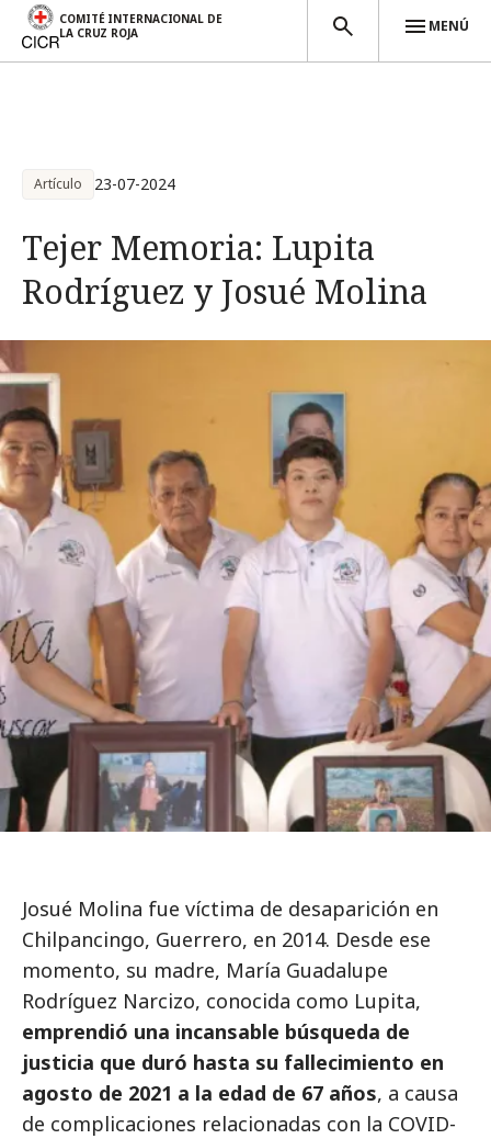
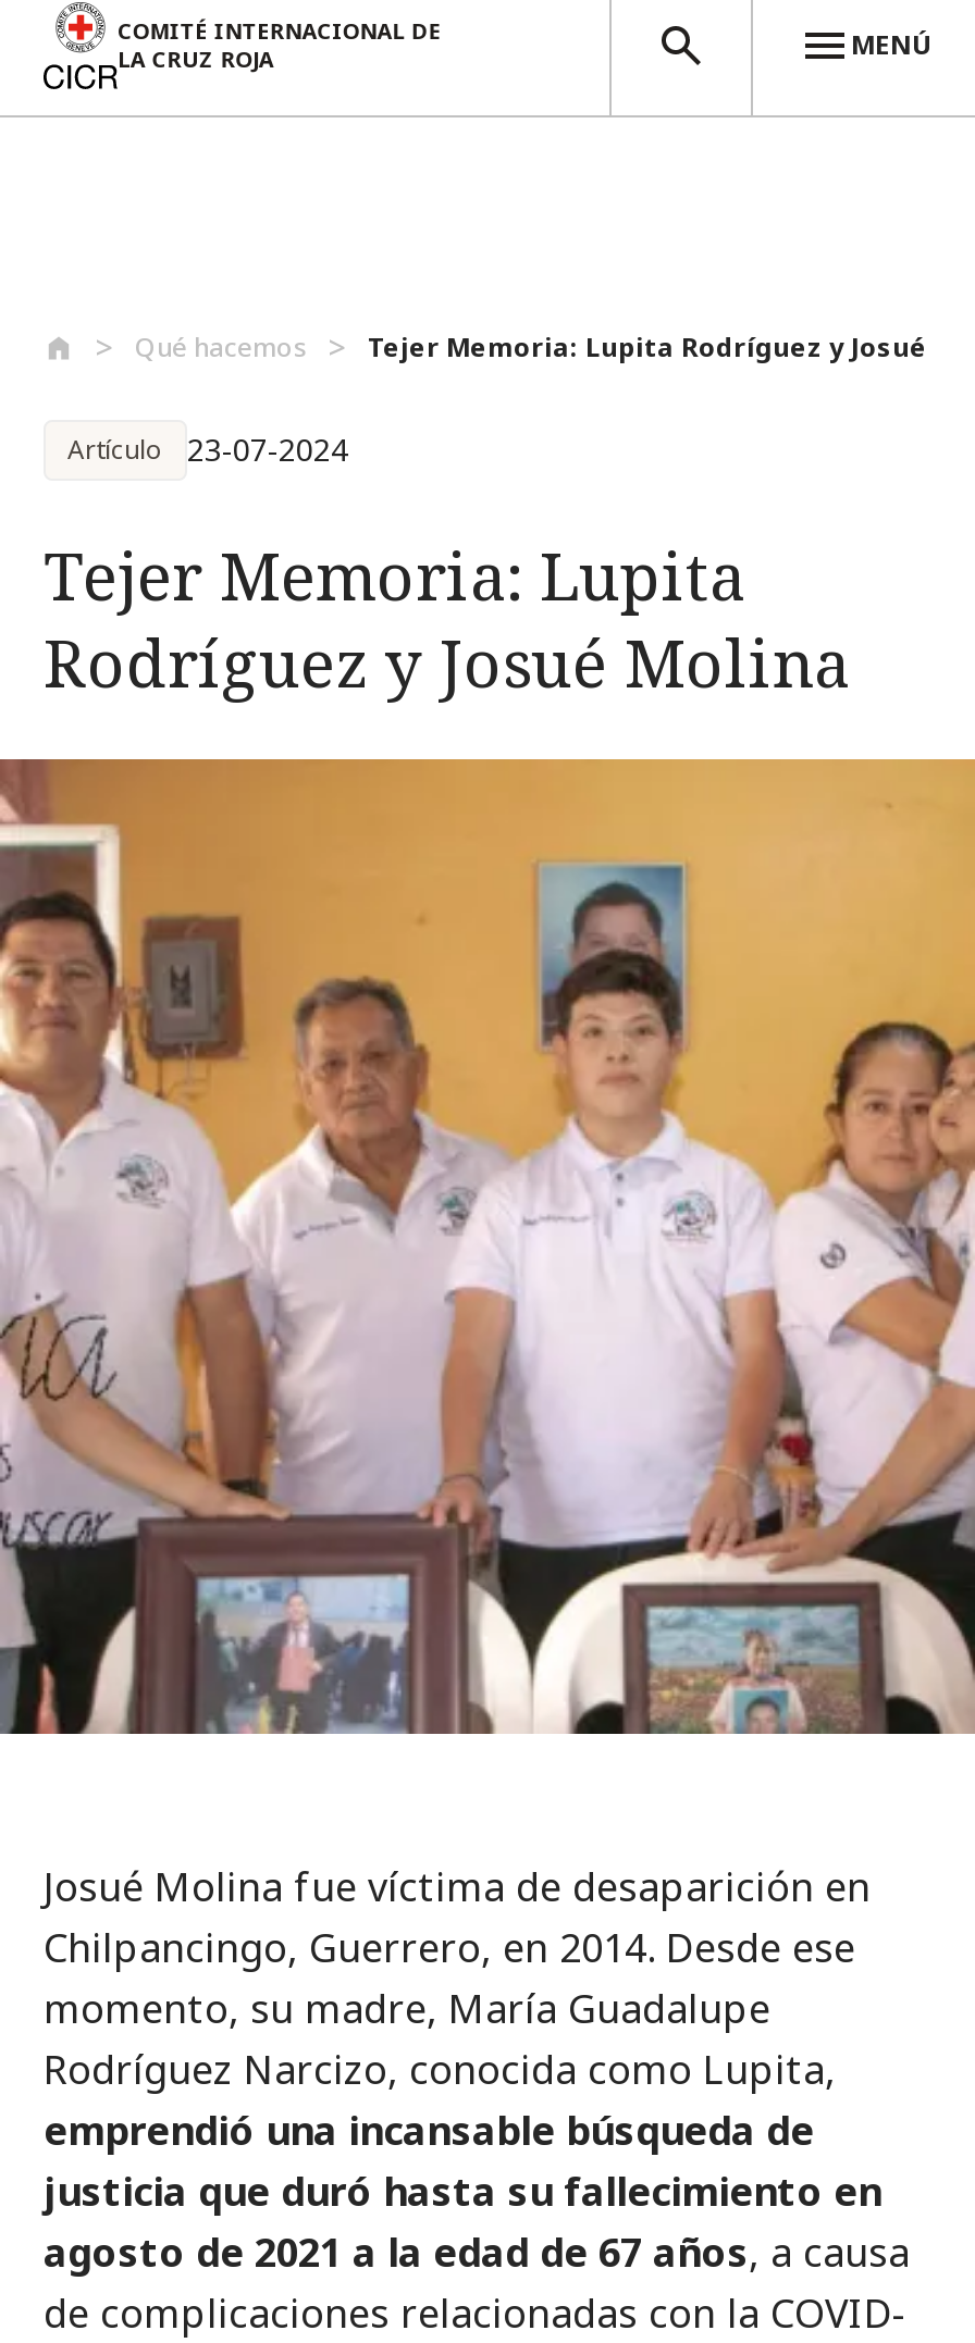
none -> [135,328,960,365] Qué hacemos | Tejer Memoria: Lupita Rodríguez y Josué ...

